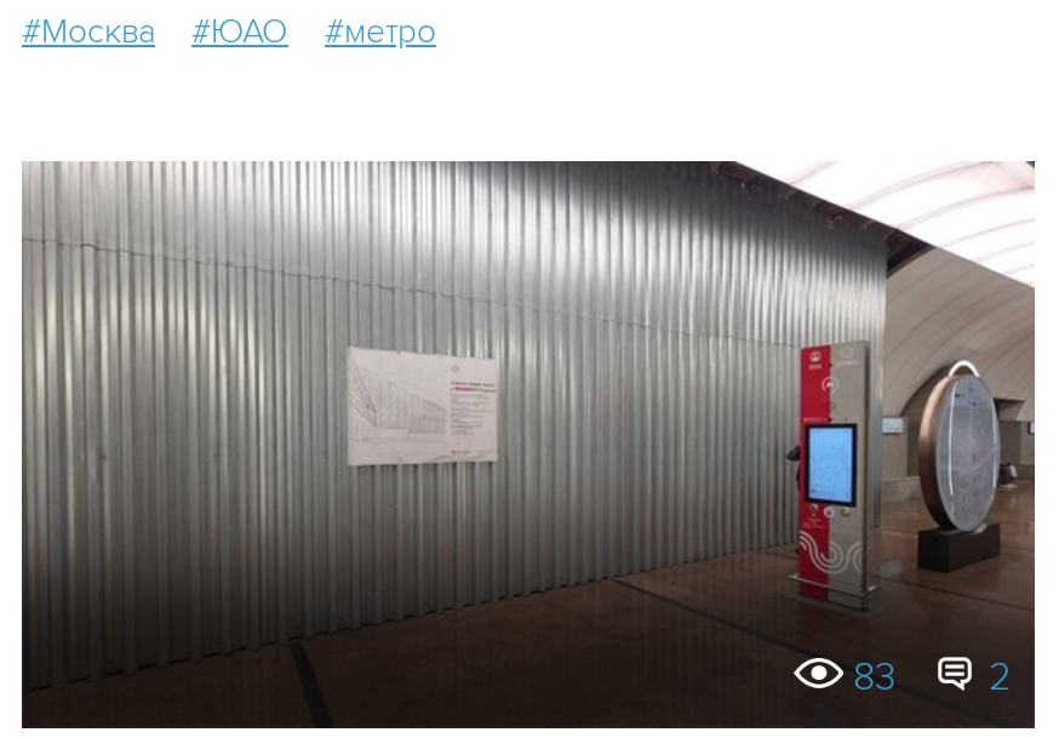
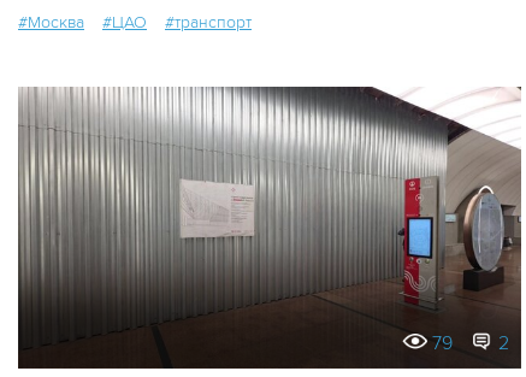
[191,10,436,51] #ЮАО | #метро -> [102,12,252,32] #ЦАО | #транспорт
[853,654,1011,702] 83 2 -> [432,332,509,356] 79 2

